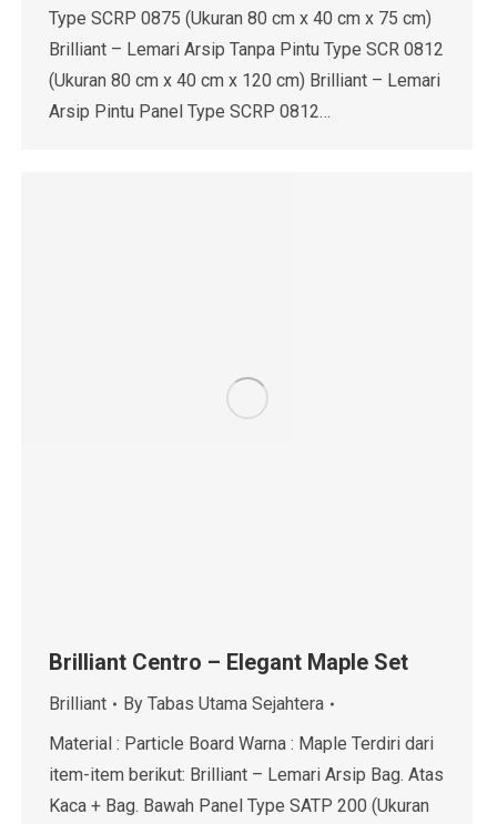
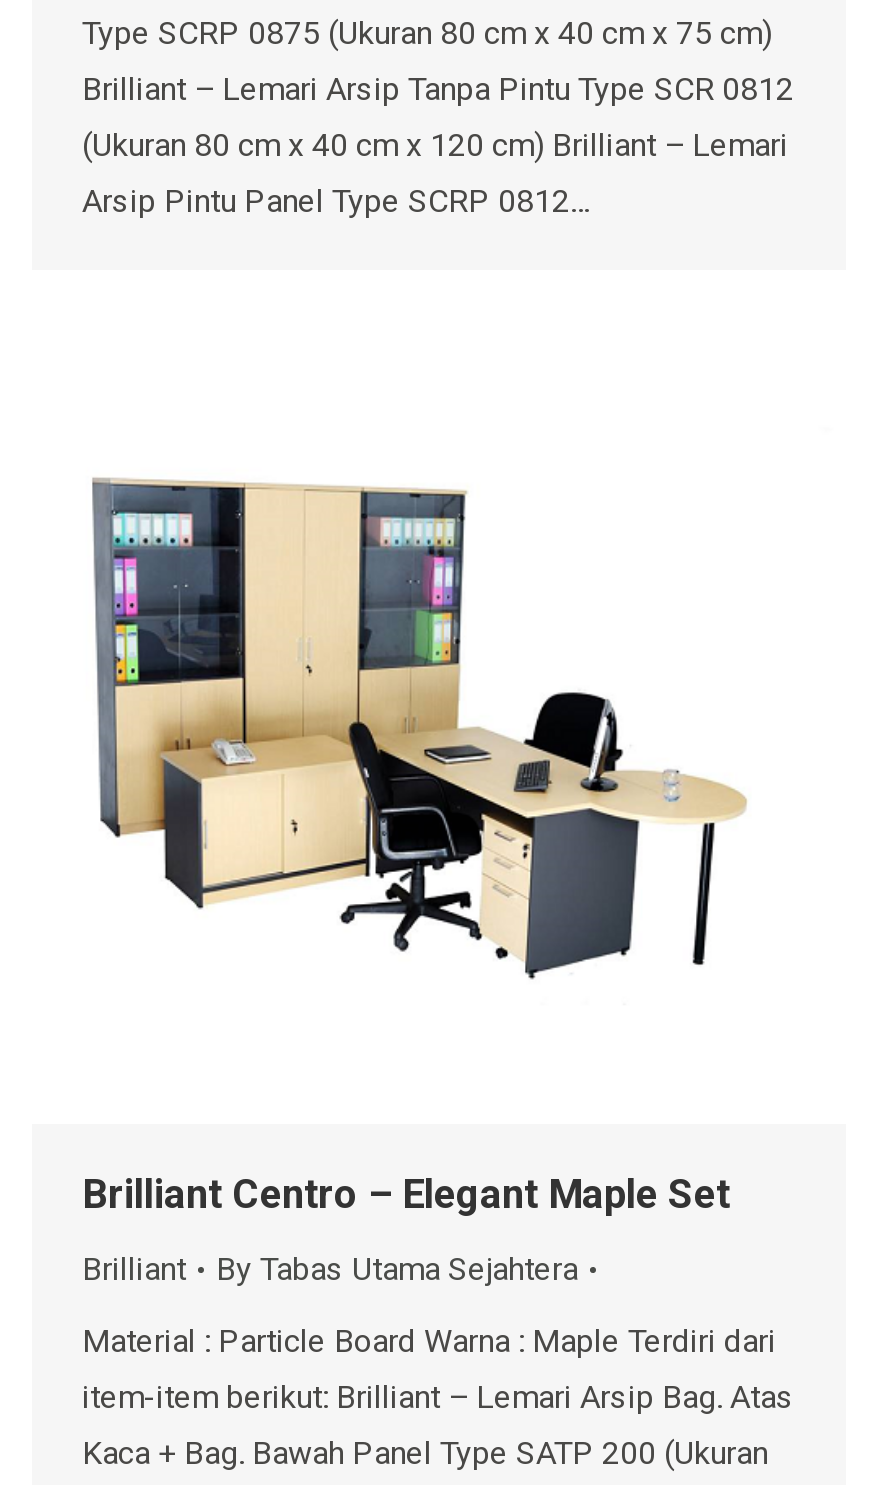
none -> [92,478,748,980] [image]

